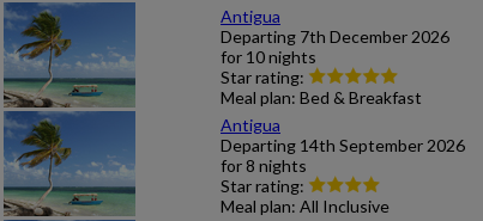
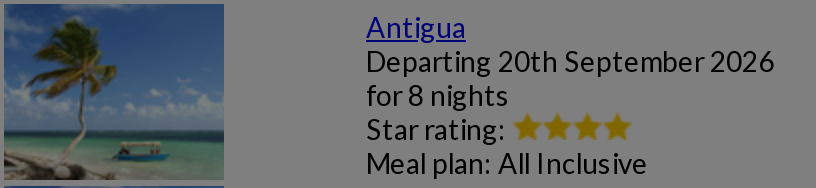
[221,26,465,155] Departing 7th December 2026 | for 10 nights | Star rating: | Meal plan: Bed & Breakfast | Antigua | Departing 14th September 2026 -> [366,44,774,78] Departing 20th September 2026

